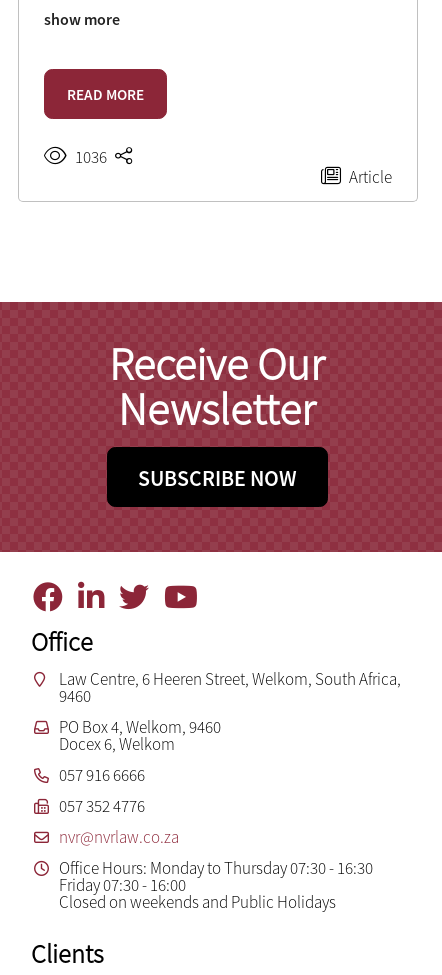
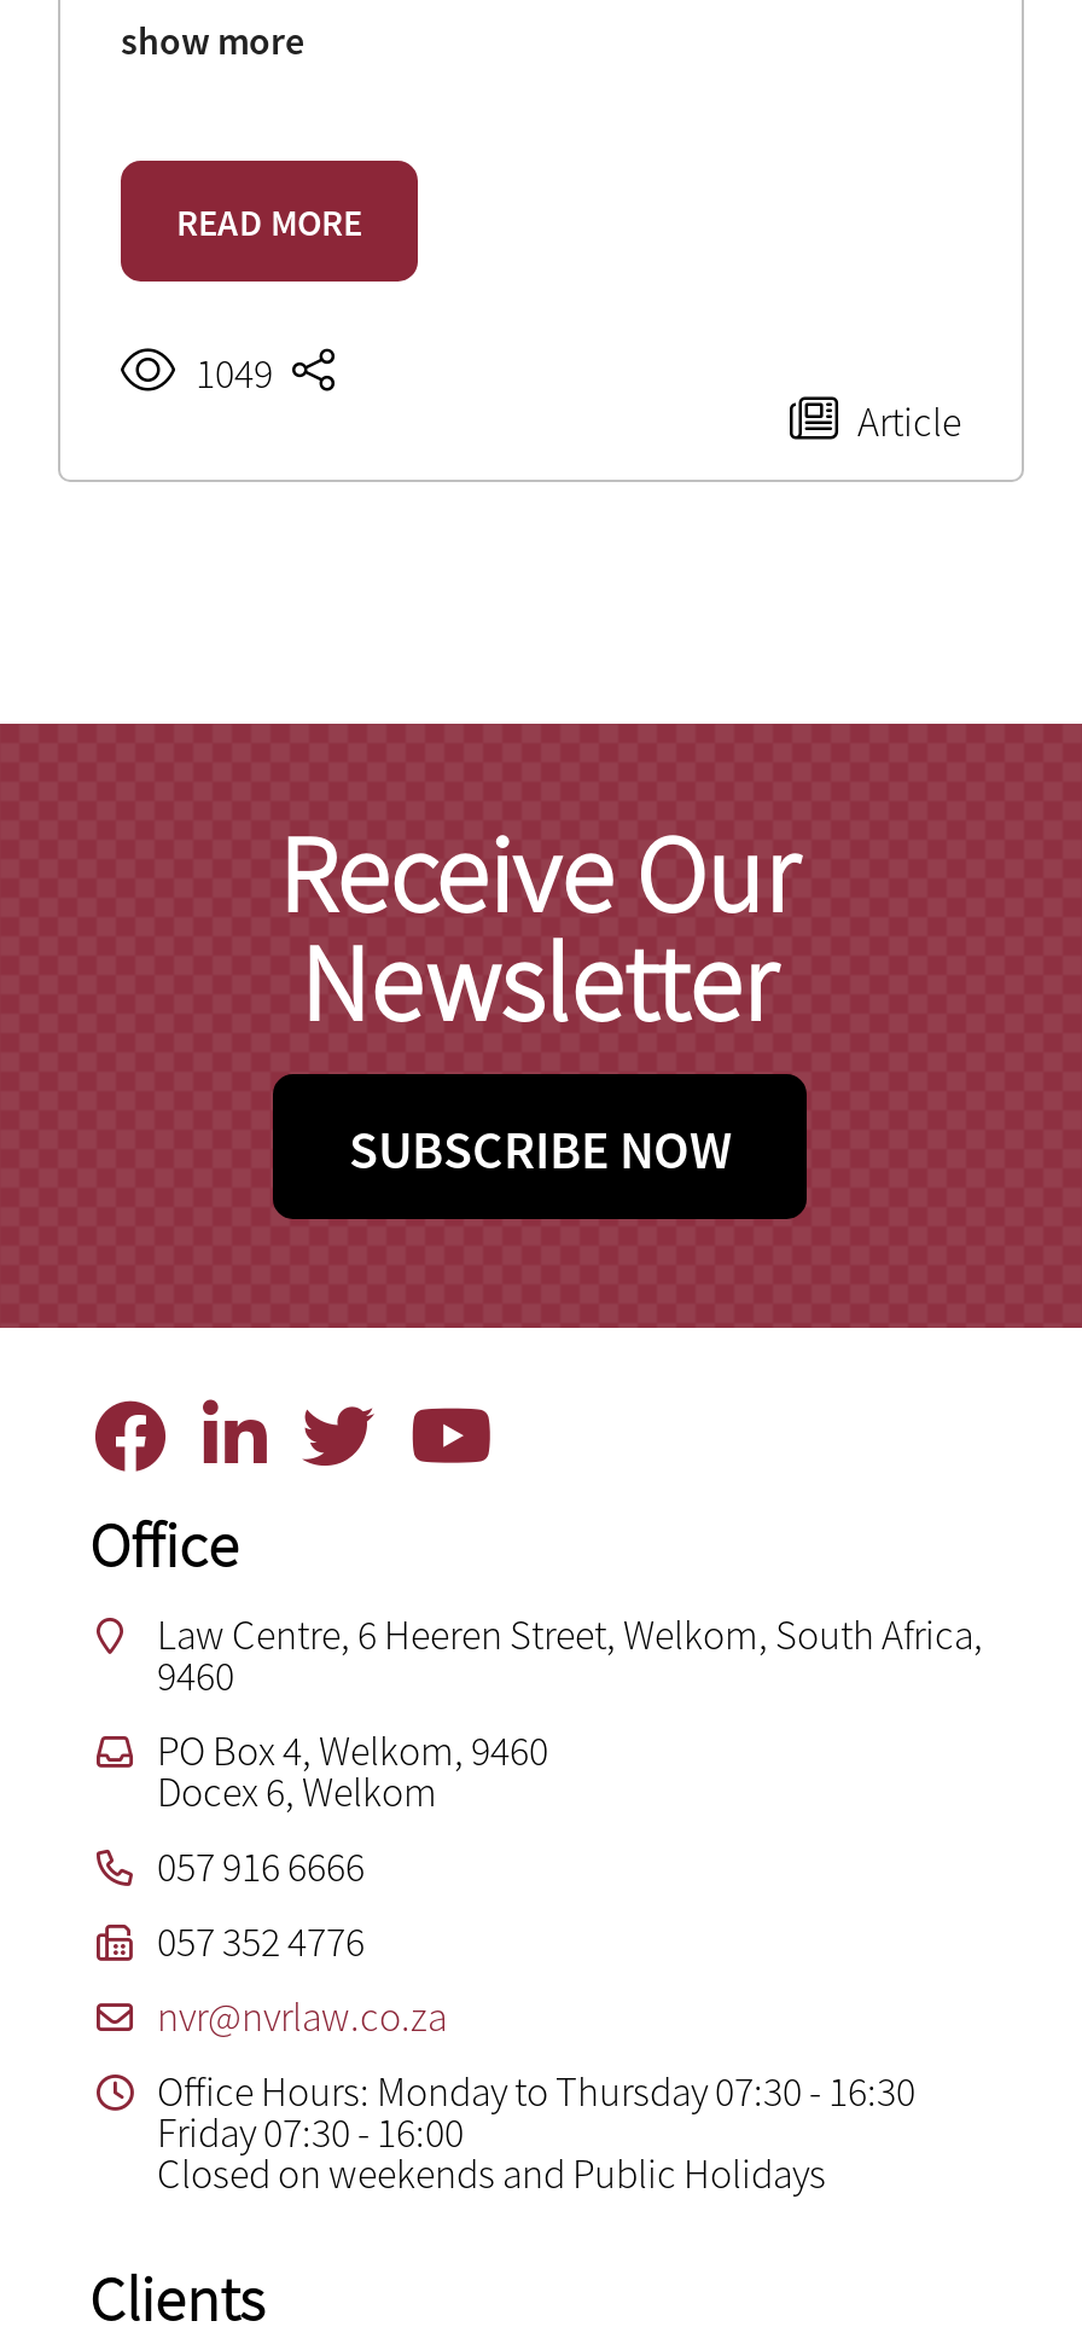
[75,146,107,168] 1036 -> [196,347,273,400] 1049

